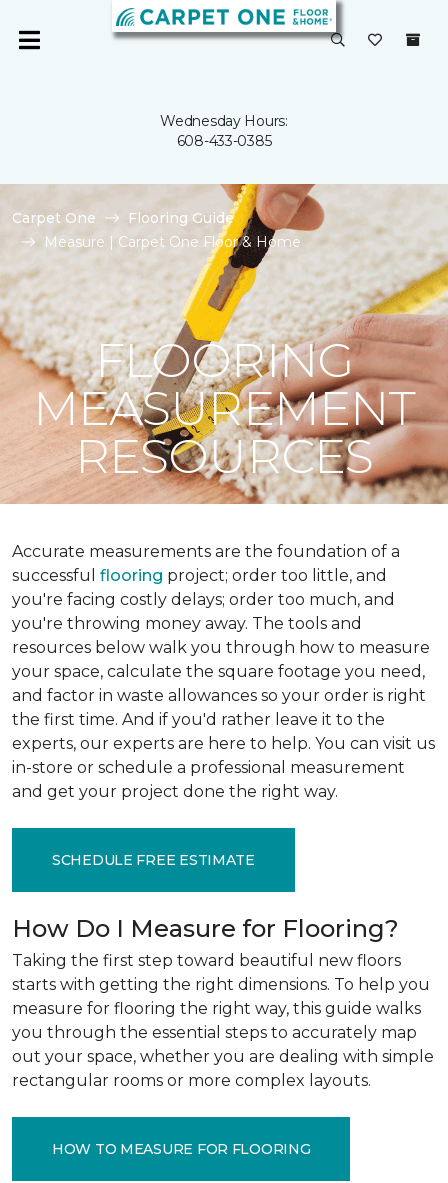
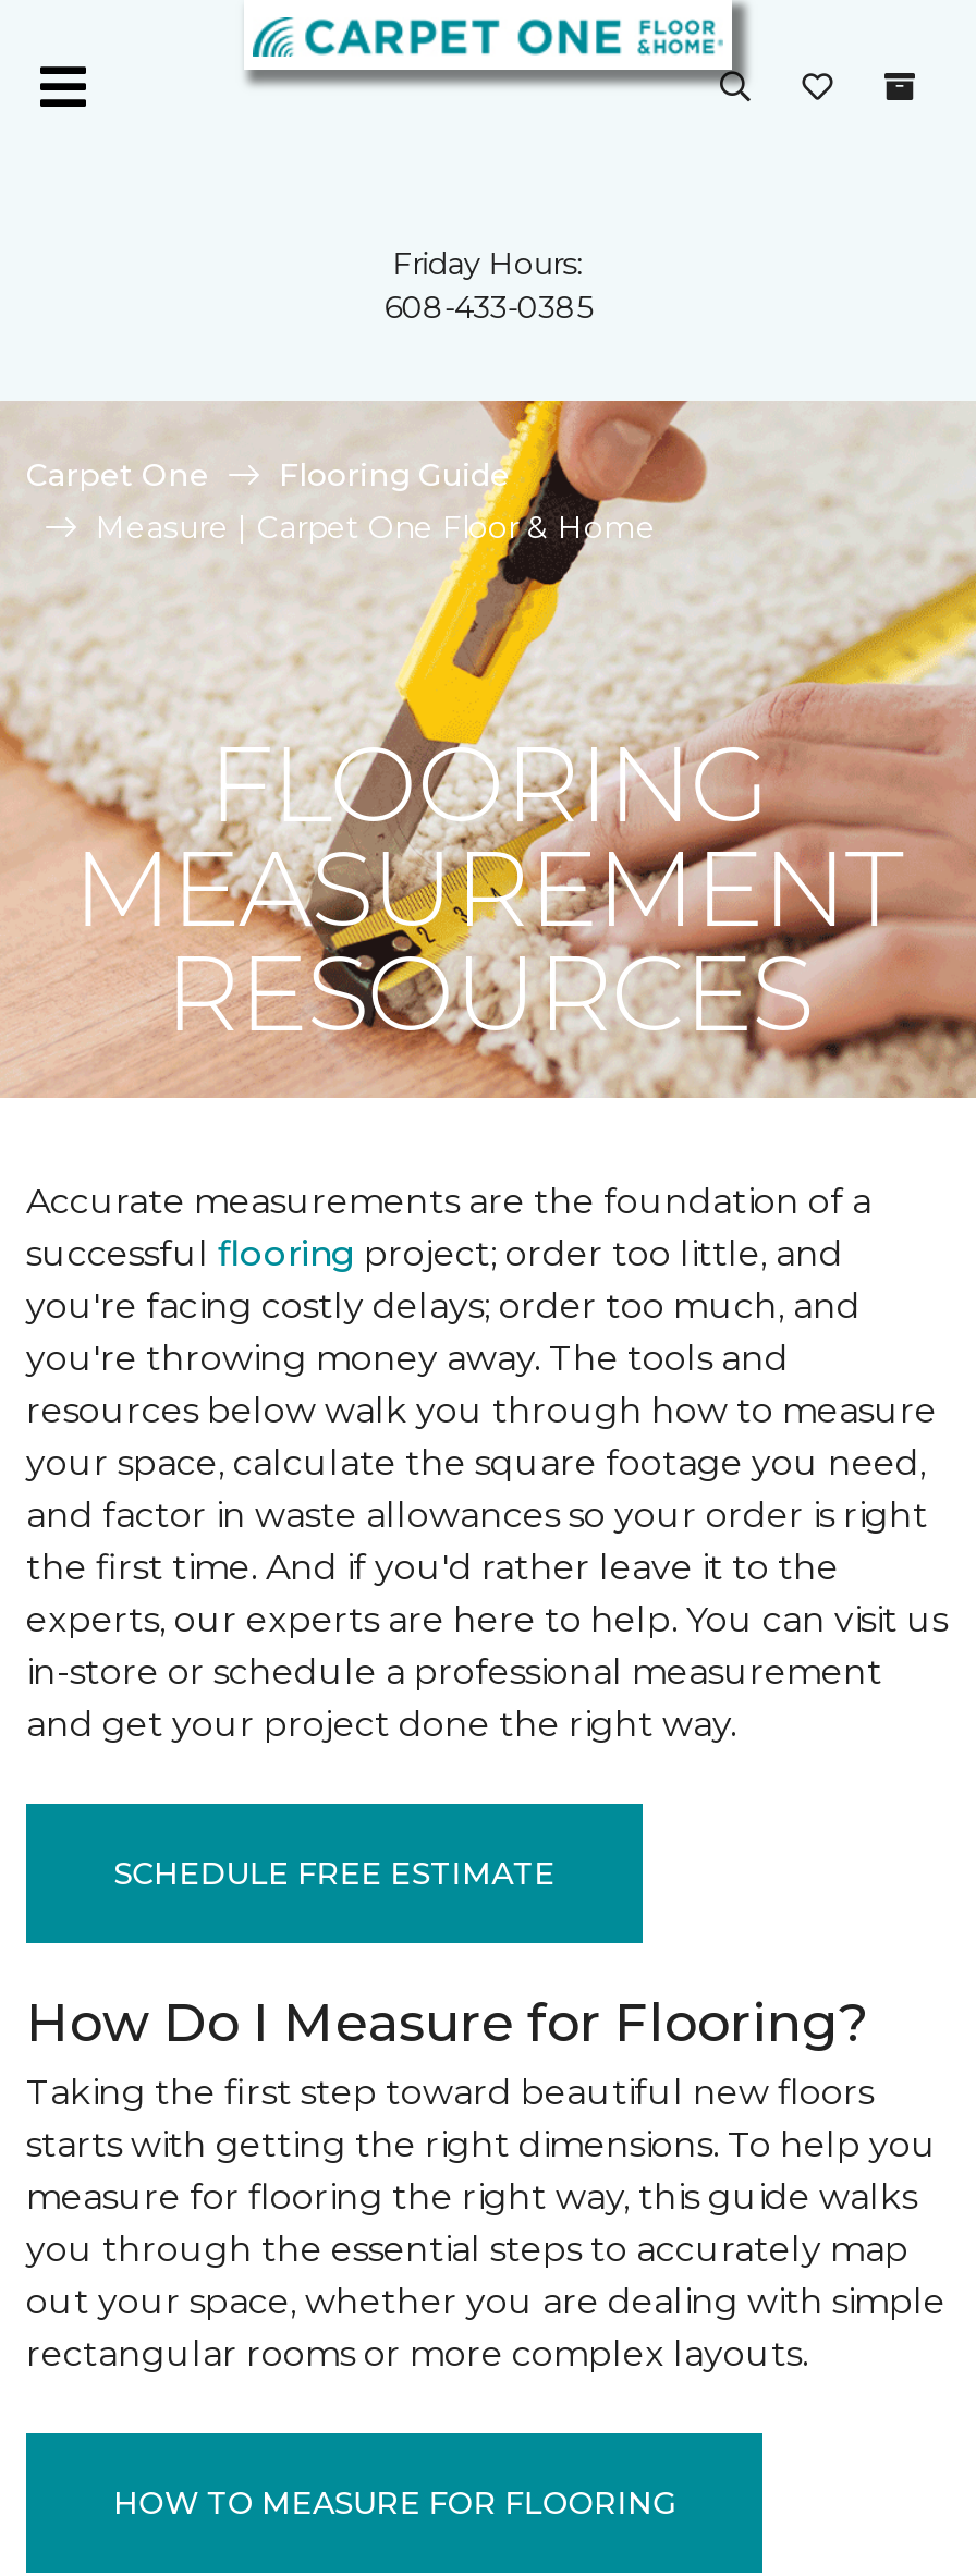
[160,112,288,130] Wednesday Hours: -> [393,244,583,283] Friday Hours:

